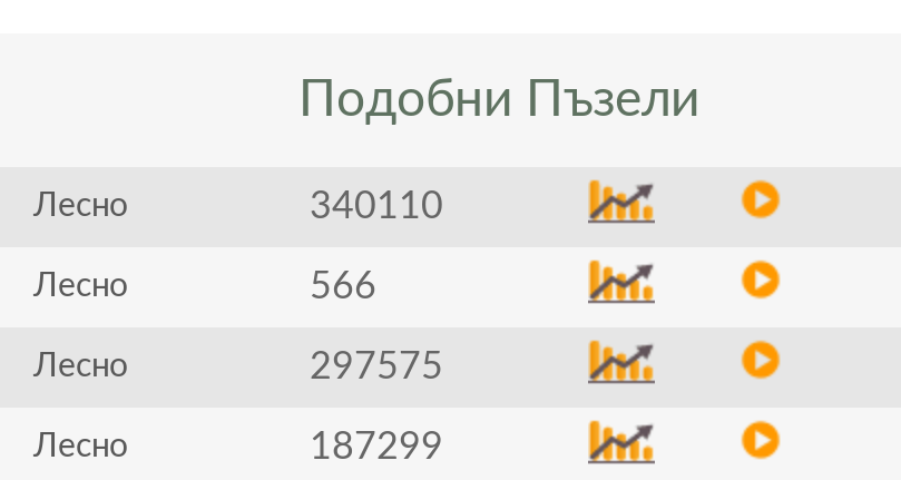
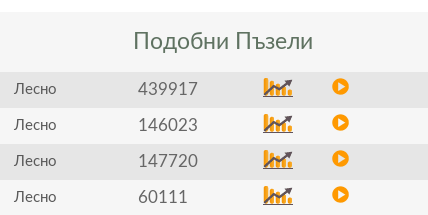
[310,187,443,225] 340110 -> [138,81,198,98] 439917
[310,267,376,305] 566 -> [138,117,198,134] 146023
[310,347,443,385] 297575 -> [138,153,198,170] 147720
[310,428,443,466] 187299 -> [138,189,188,206] 60111

